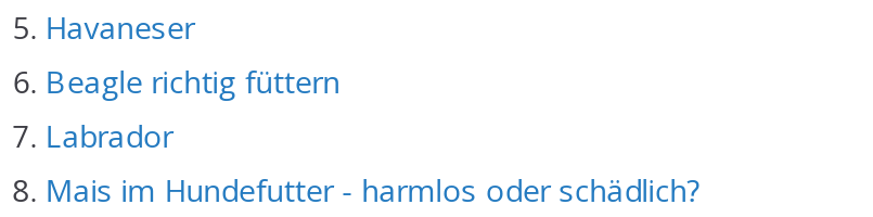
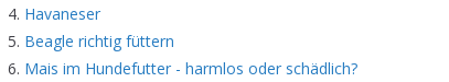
[45,115,173,156] Labrador -> none

